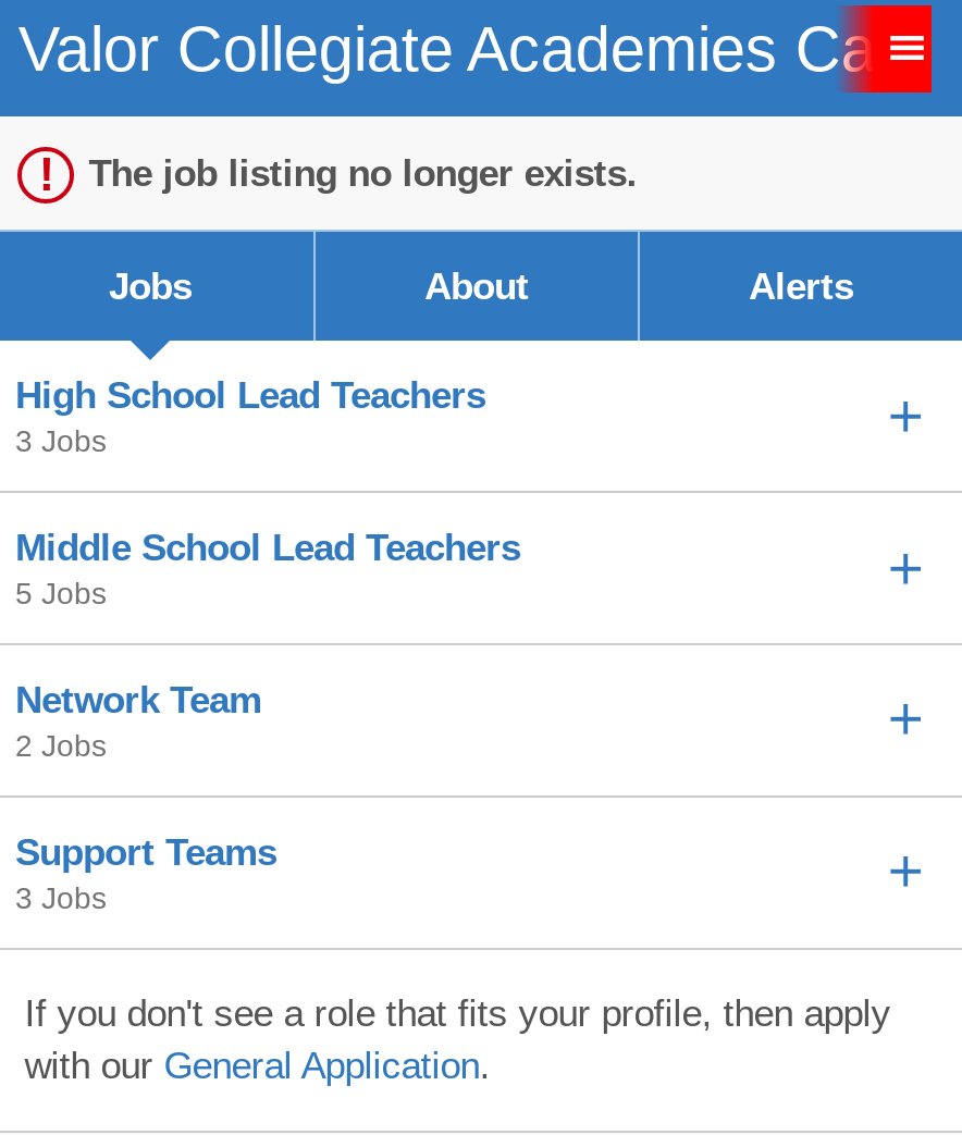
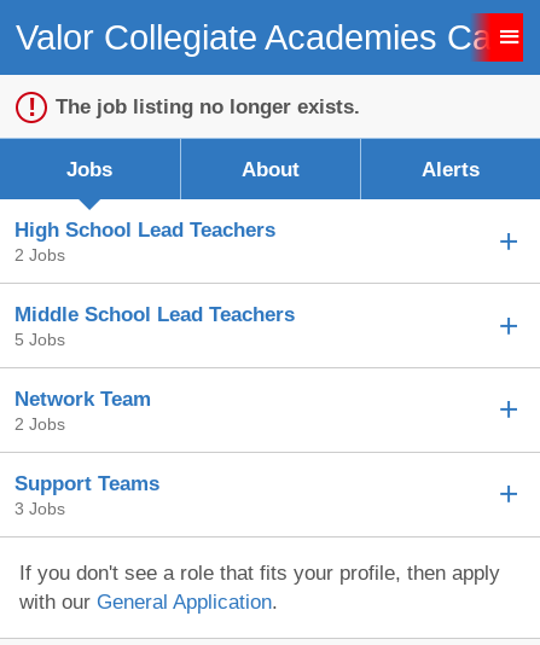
[15,424,107,459] 3 Jobs -> [14,246,65,265] 2 Jobs

